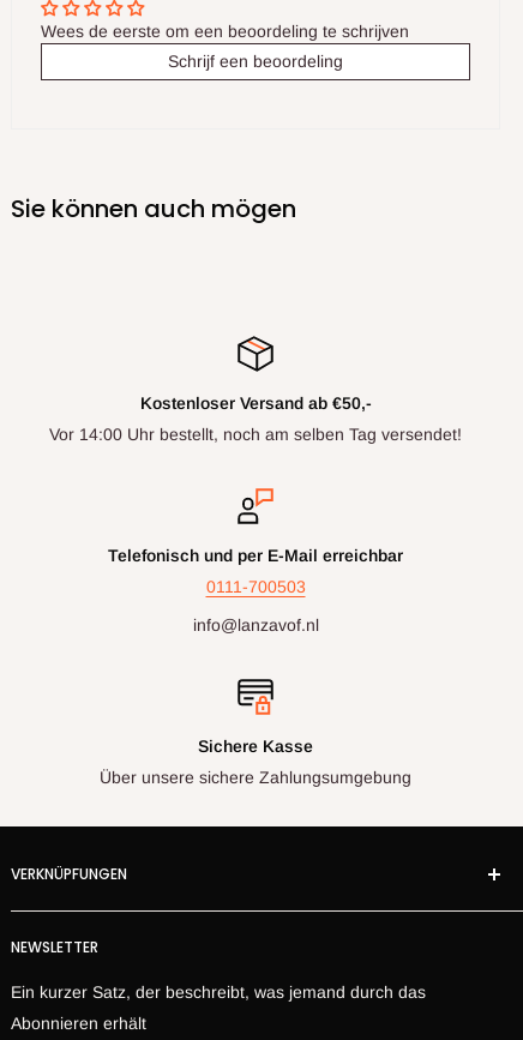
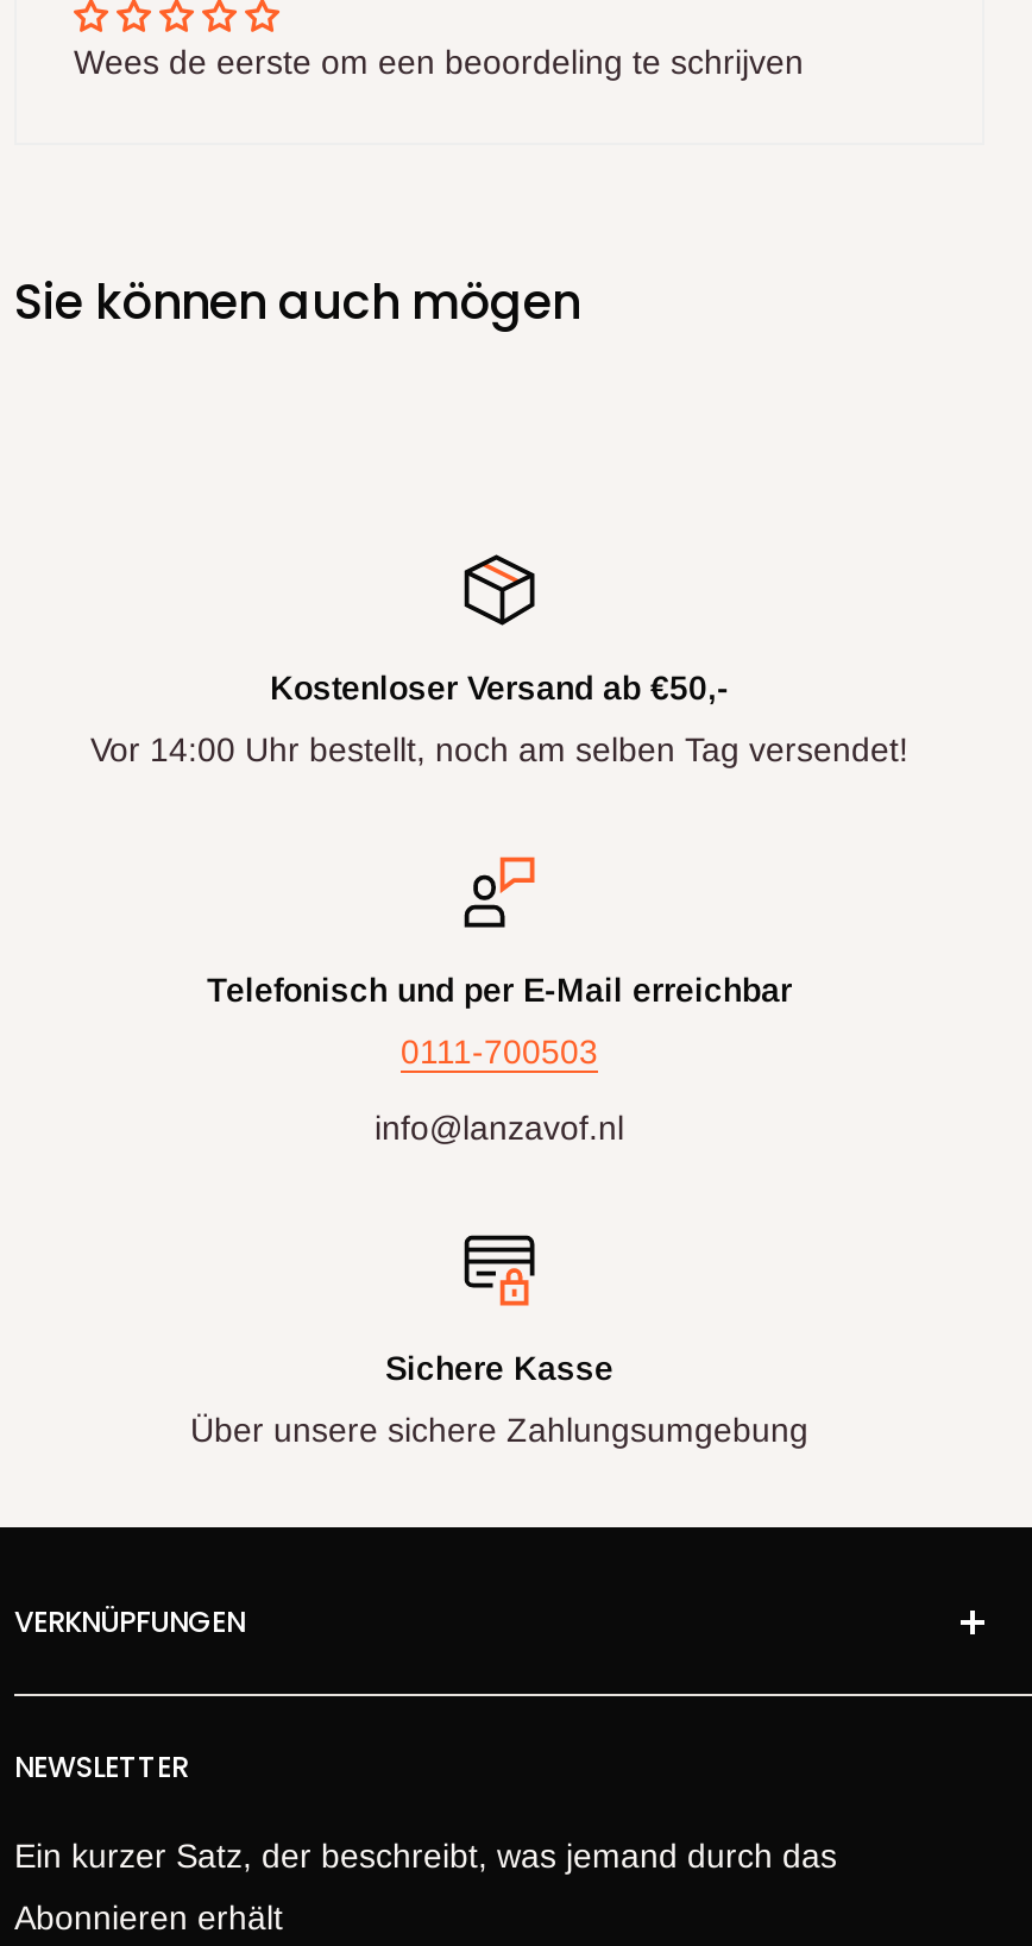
[168,51,343,70] Schrijf een beoordeling -> none

